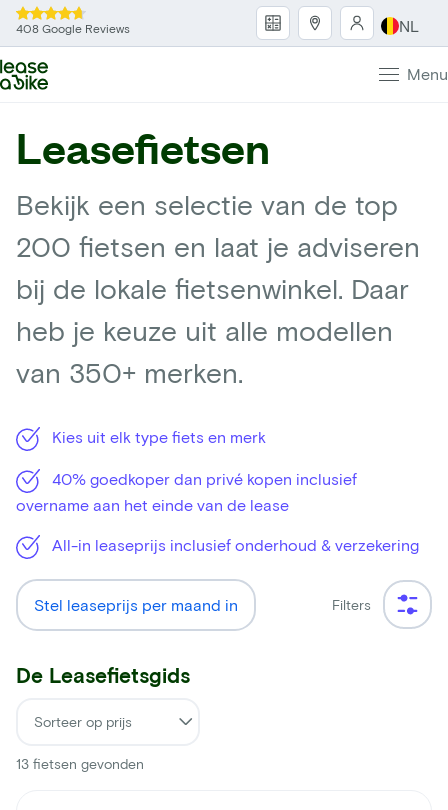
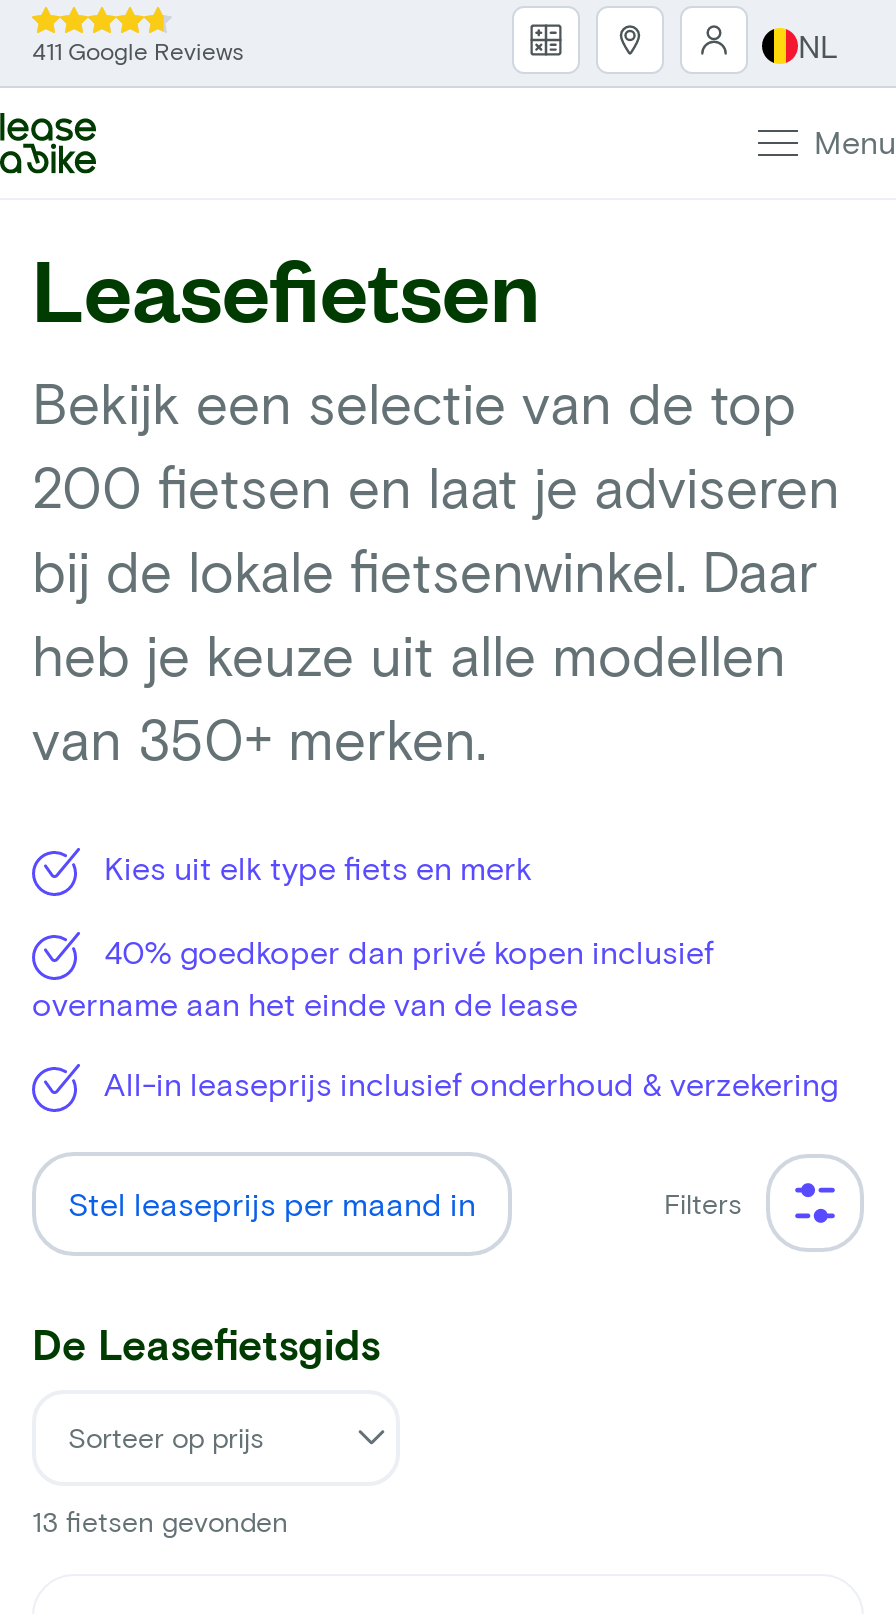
[16,21,130,35] 408 Google Reviews -> [32,36,244,64] 411 Google Reviews

